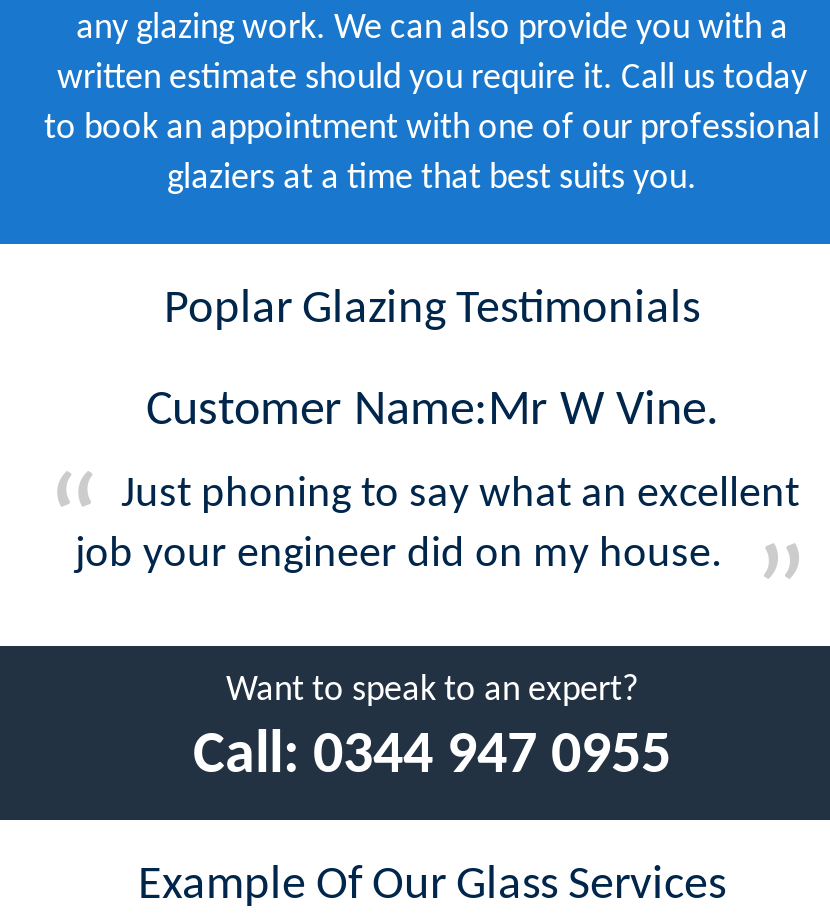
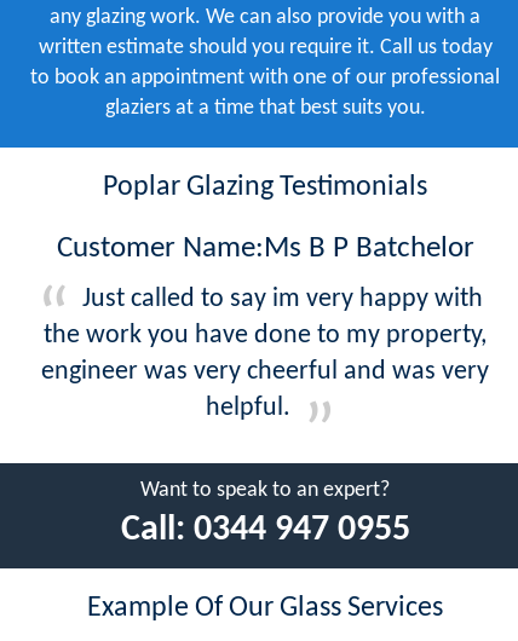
[146,385,718,435] Customer Name:Mr W Vine. -> [56,233,474,263] Customer Name:Ms B P Batchelor
[75,471,799,577] Just phoning to say what an excellent | job your engineer did on my house. -> [41,285,489,421] Just called to say im very happy with | the work you have done to my property, | engineer was very cheerful and was very | helpful.

